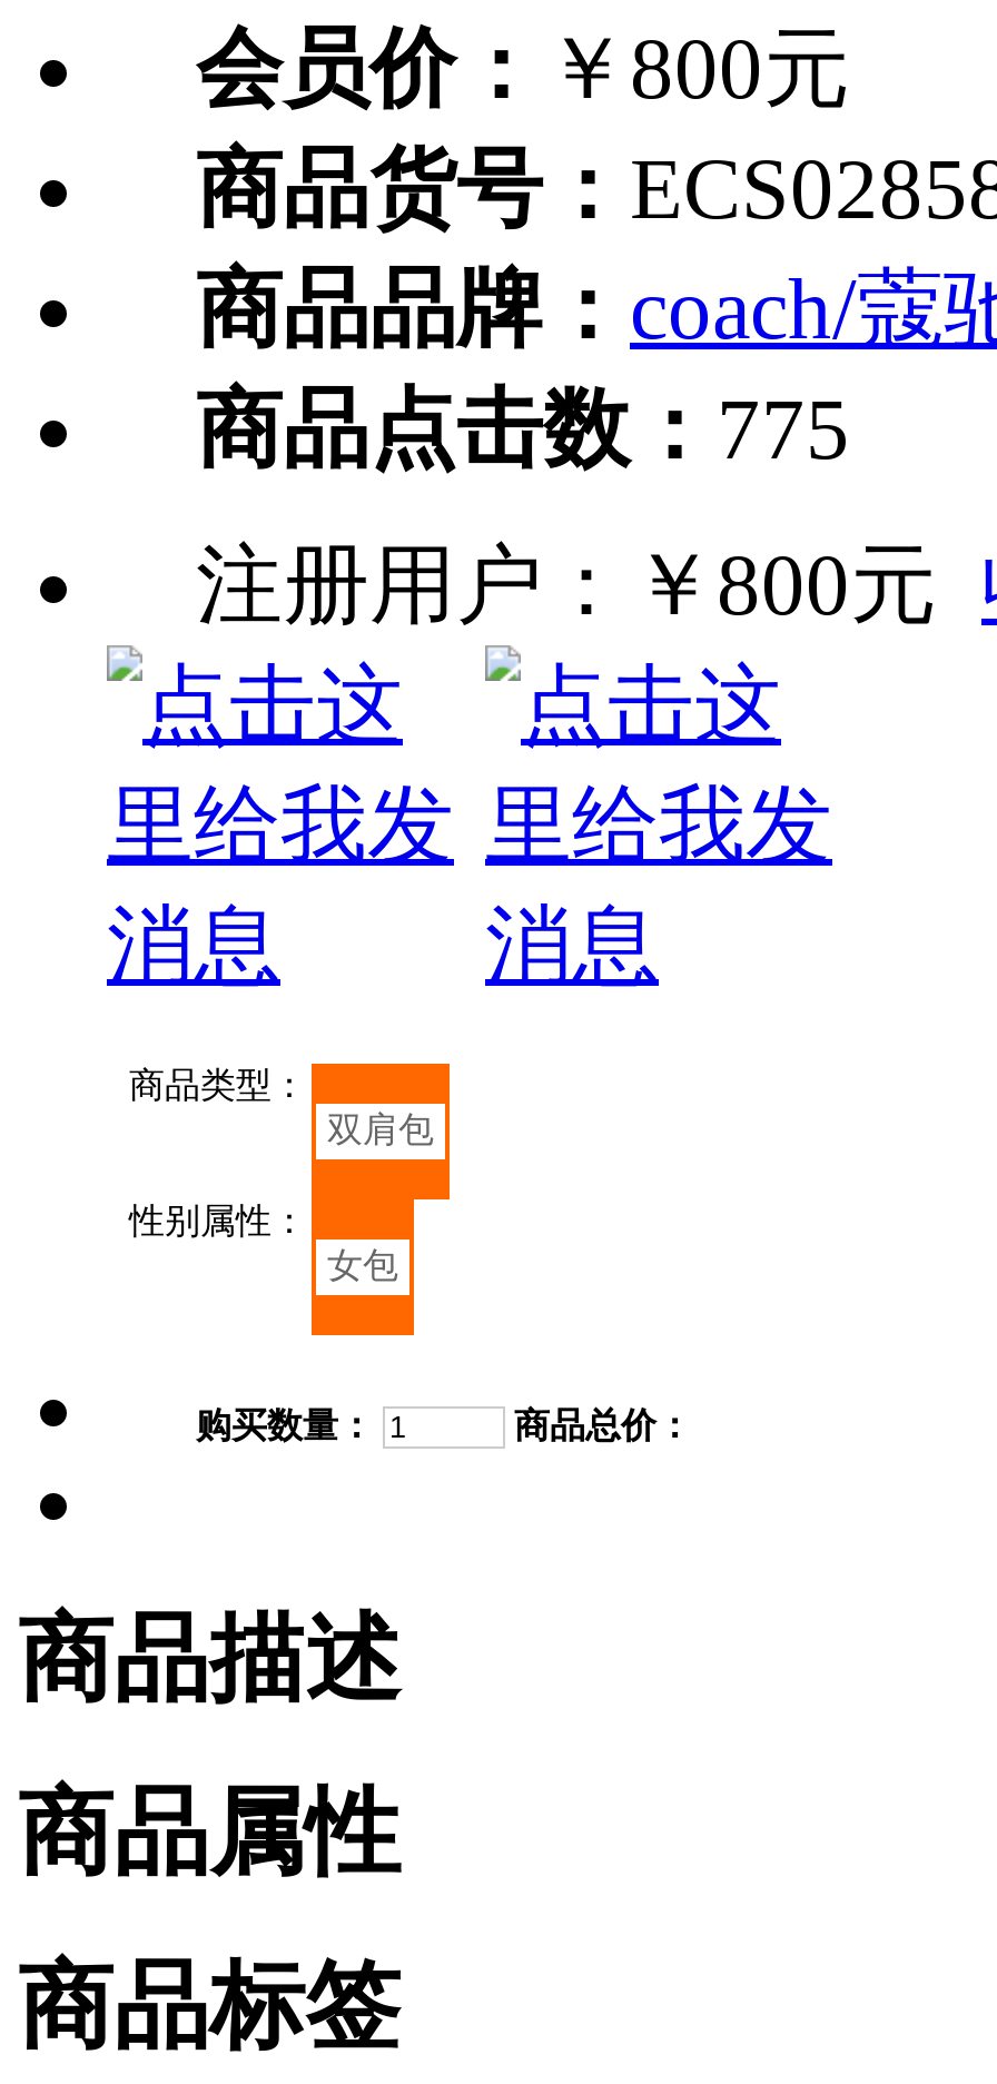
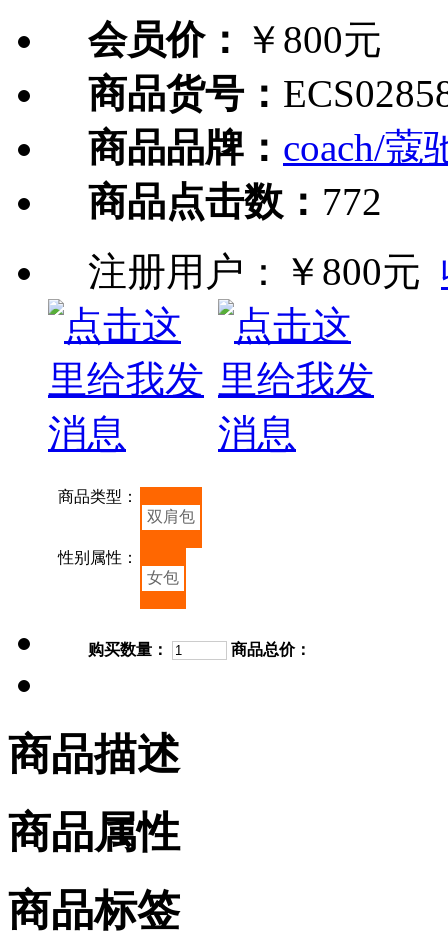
[196,381,850,476] 商品点击数：775 -> [88,180,382,223] 商品点击数：772

